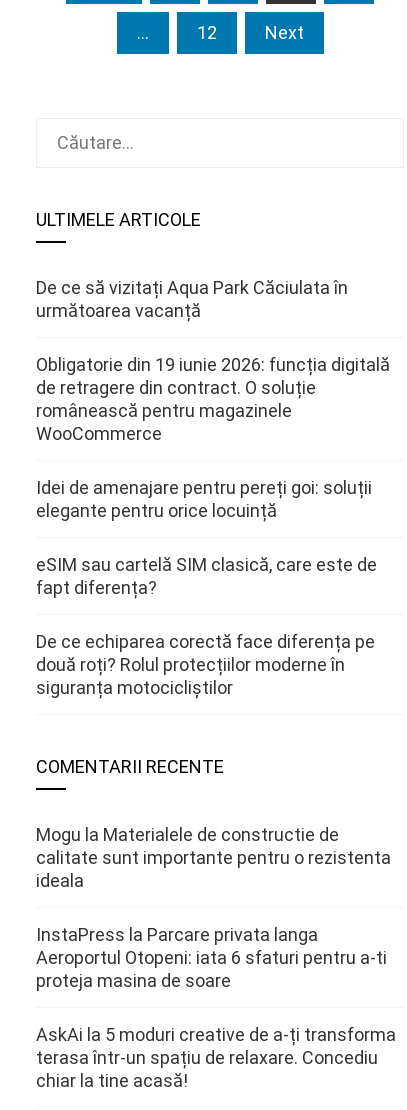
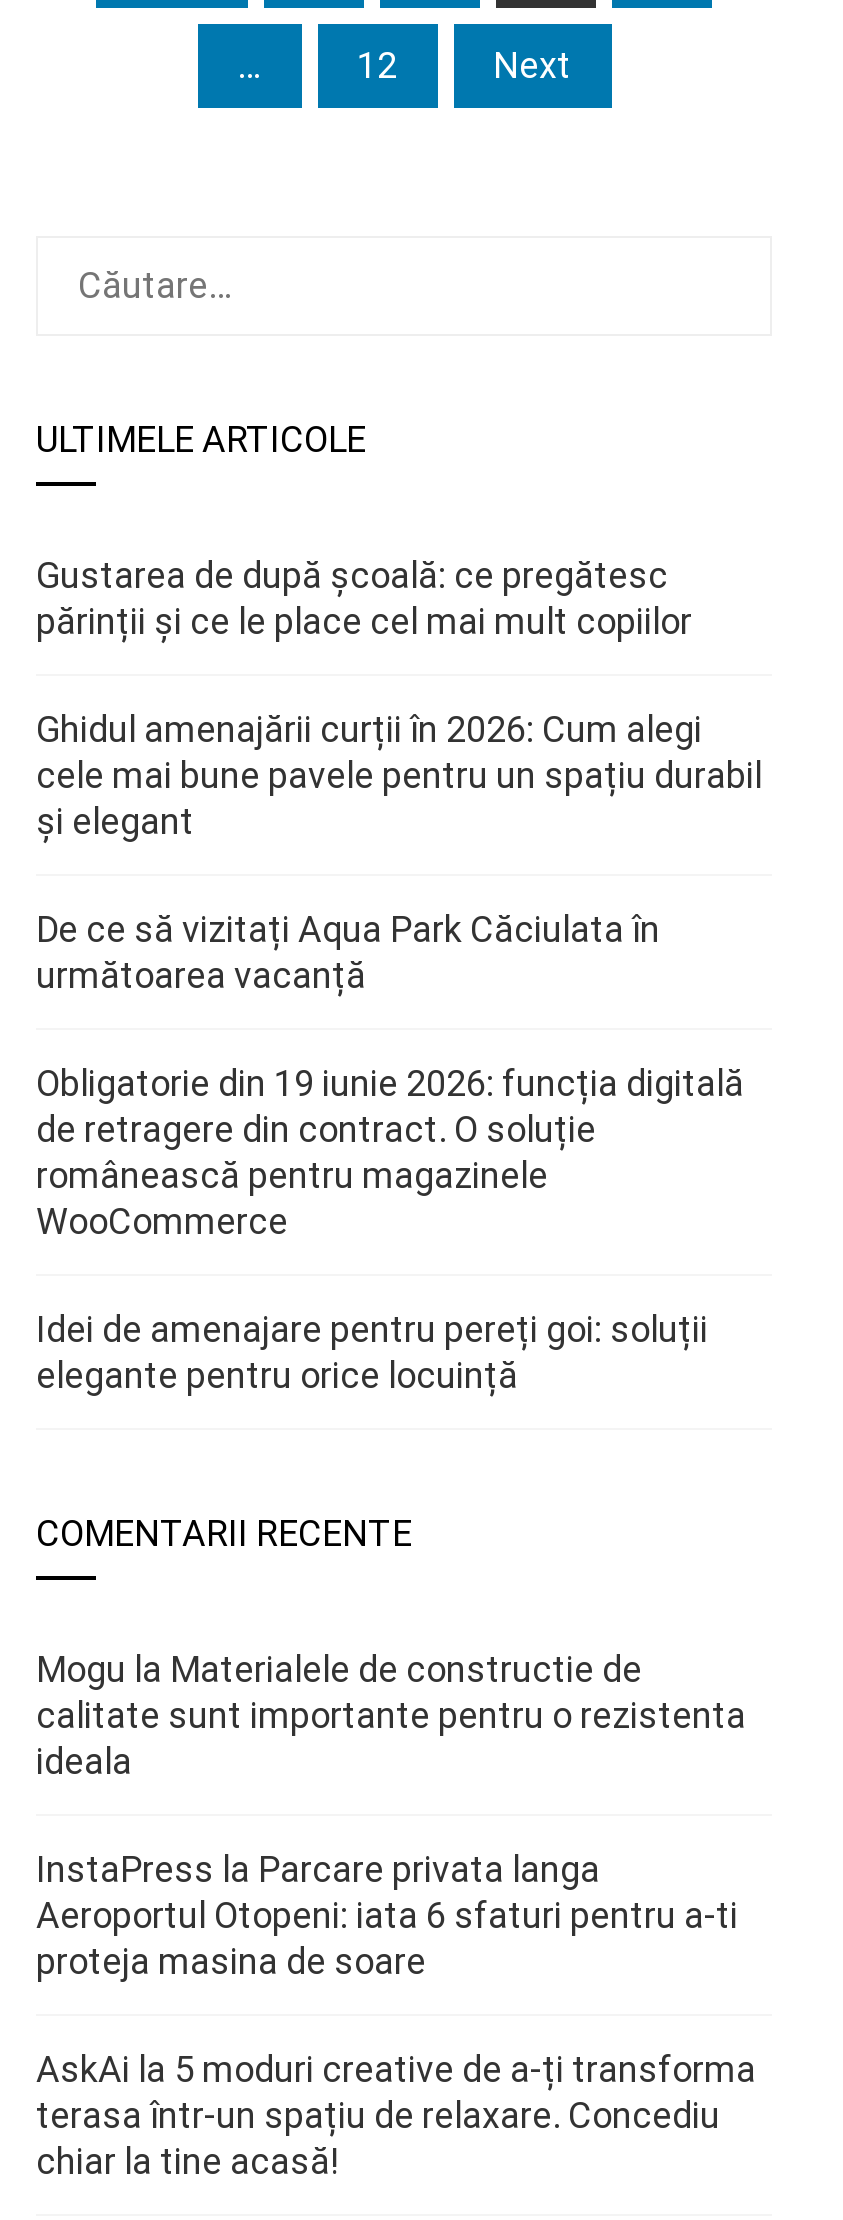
none -> [36,554,762,842] Gustarea de după școală: ce pregătesc | părinții și ce le place cel mai mult copiilor | Ghidul amenajării curții în 2026: Cum alegi | cele mai bune pavele pentru un spațiu durabil | și elegant
moved [36,277,390,521] -> [36,908,744,1396]: De ce să vizitați Aqua Park Căciulata în | următoarea vacanță | Obligatorie din 19 iunie 2026: funcția digitală | de retragere din contract. O soluție | românească pentru magazinele | WooCommerce | Idei de amenajare pentru pereți goi: soluții | elegante pentru orice locuință
[36,554,377,698] eSIM sau cartelă SIM clasică, care este de | fapt diferența? | De ce echiparea corectă face diferența pe | două roți? Rolul protecțiilor moderne în | siguranța motocicliștilor -> none

